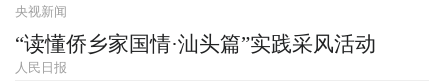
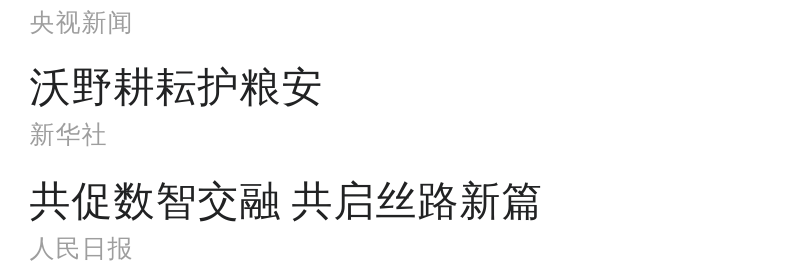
[15,33,376,55] “读懂侨乡家国情·汕头篇”实践采风活动 -> [29,66,543,223] 沃野耕耘护粮安 | 新华社 | 共促数智交融 共启丝路新篇

